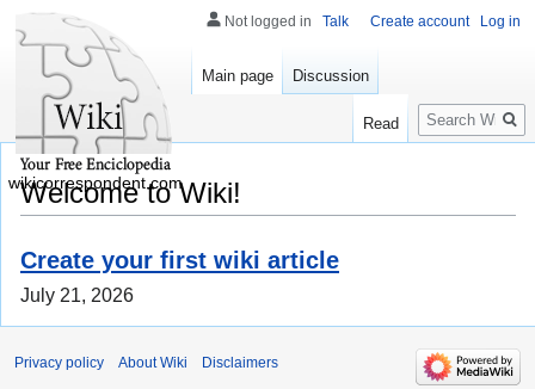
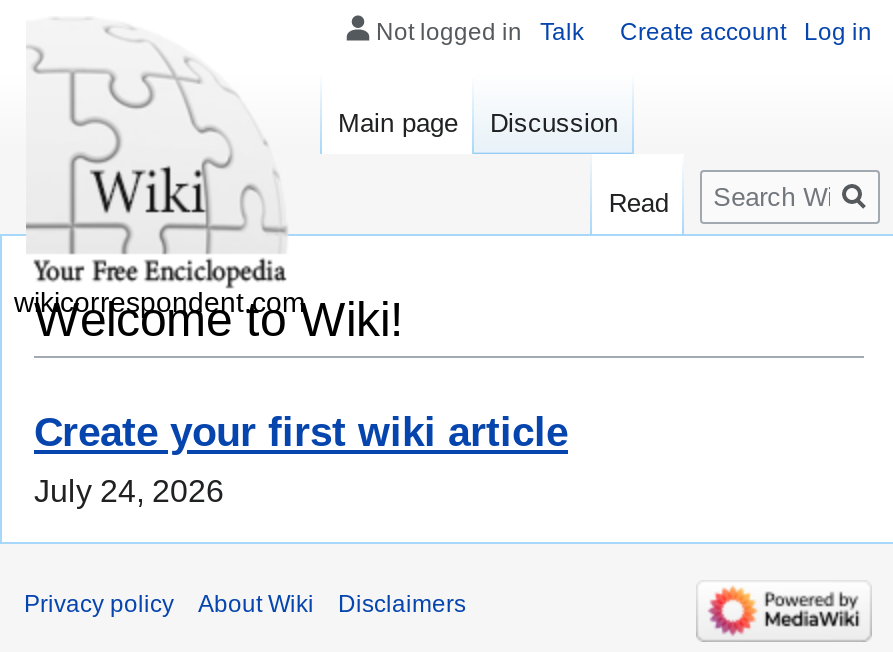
[20,286,134,306] July 21, 2026 -> [34,475,224,509] July 24, 2026

